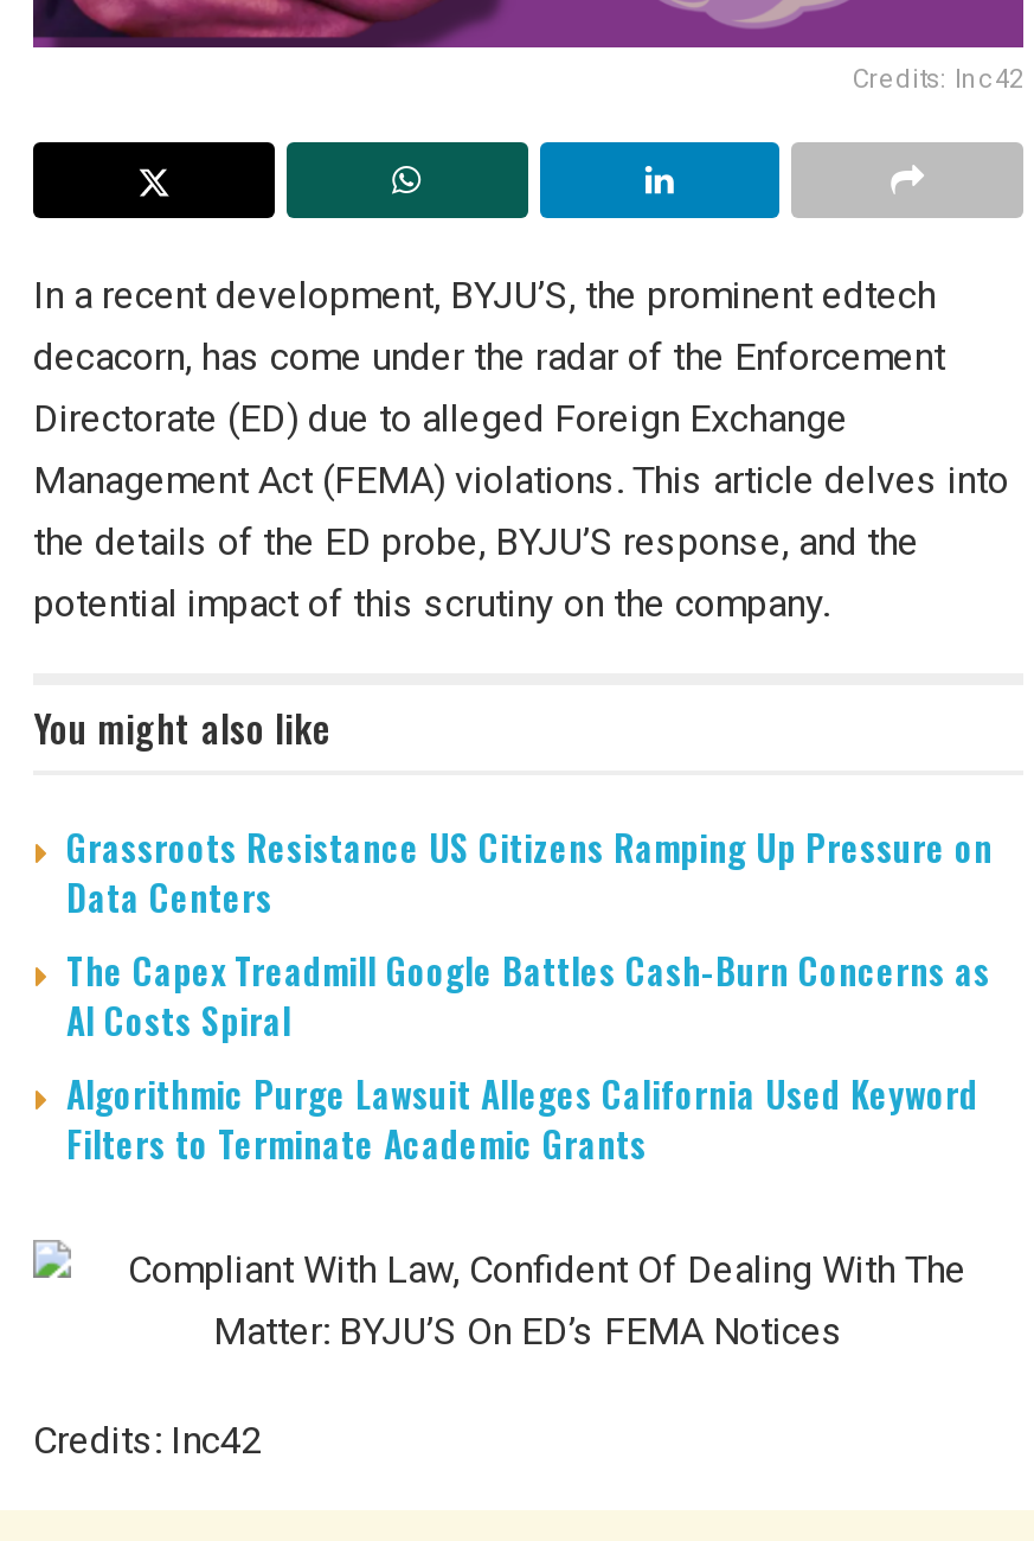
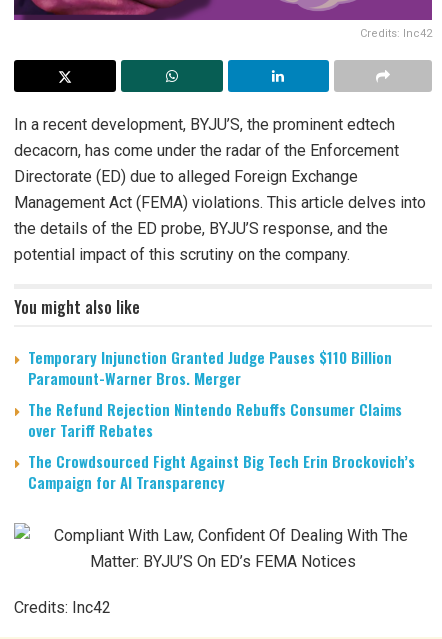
[66,821,993,1170] Grassroots Resistance US Citizens Ramping Up Pressure on | Data Centers | The Capex Treadmill Google Battles Cash-Burn Concerns as | AI Costs Spiral | Algorithmic Purge Lawsuit Alleges California Used Keyword | Filters to Terminate Academic Grants -> [28,346,415,493] Temporary Injunction Granted Judge Pauses $110 Billion | Paramount-Warner Bros. Merger | The Refund Rejection Nintendo Rebuffs Consumer Claims | over Tariff Rebates | The Crowdsourced Fight Against Big Tech Erin Brockovich’s | Campaign for AI Transparency

